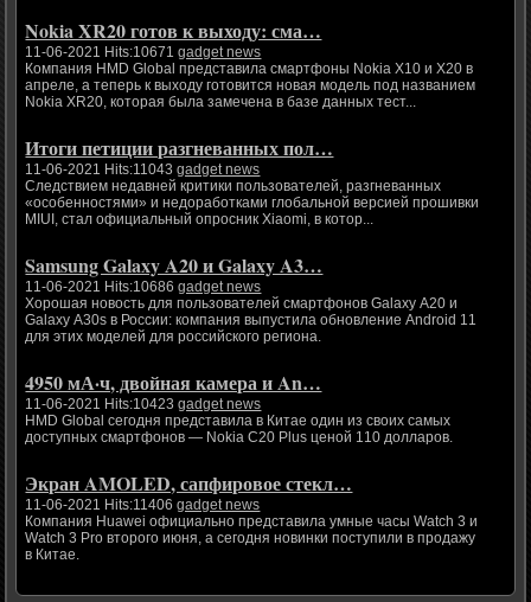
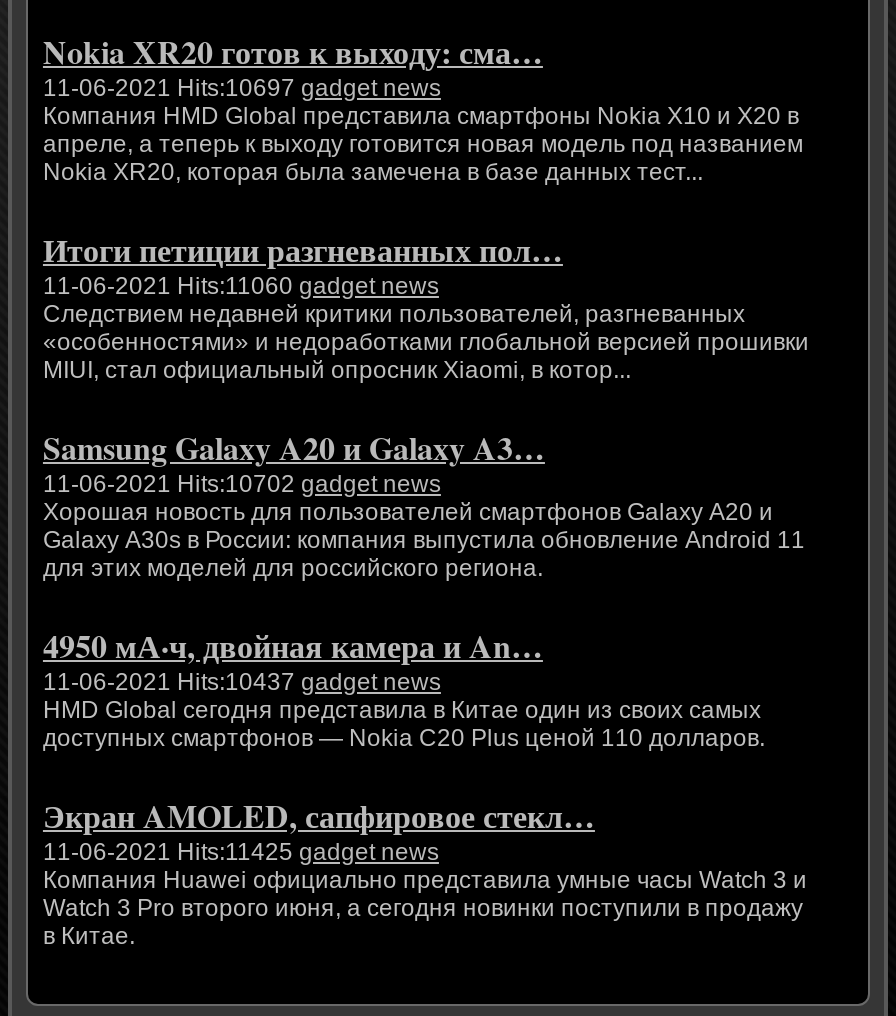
[25,44,261,61] 11-06-2021 Hits:10671 gadget news -> [43,75,441,103] 11-06-2021 Hits:10697 gadget news
[25,162,260,178] 11-06-2021 Hits:11043 gadget news -> [43,273,439,301] 11-06-2021 Hits:11060 gadget news
[25,279,261,296] 11-06-2021 Hits:10686 gadget news -> [43,471,441,499] 11-06-2021 Hits:10702 gadget news
[25,396,261,413] 11-06-2021 Hits:10423 gadget news -> [43,669,441,697] 11-06-2021 Hits:10437 gadget news
[25,497,260,514] 11-06-2021 Hits:11406 gadget news -> [43,839,439,867] 11-06-2021 Hits:11425 gadget news

